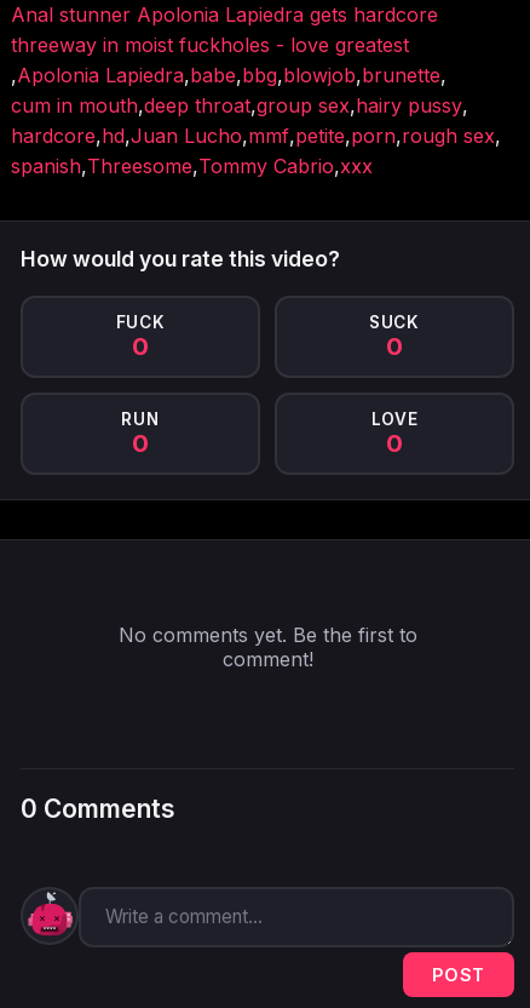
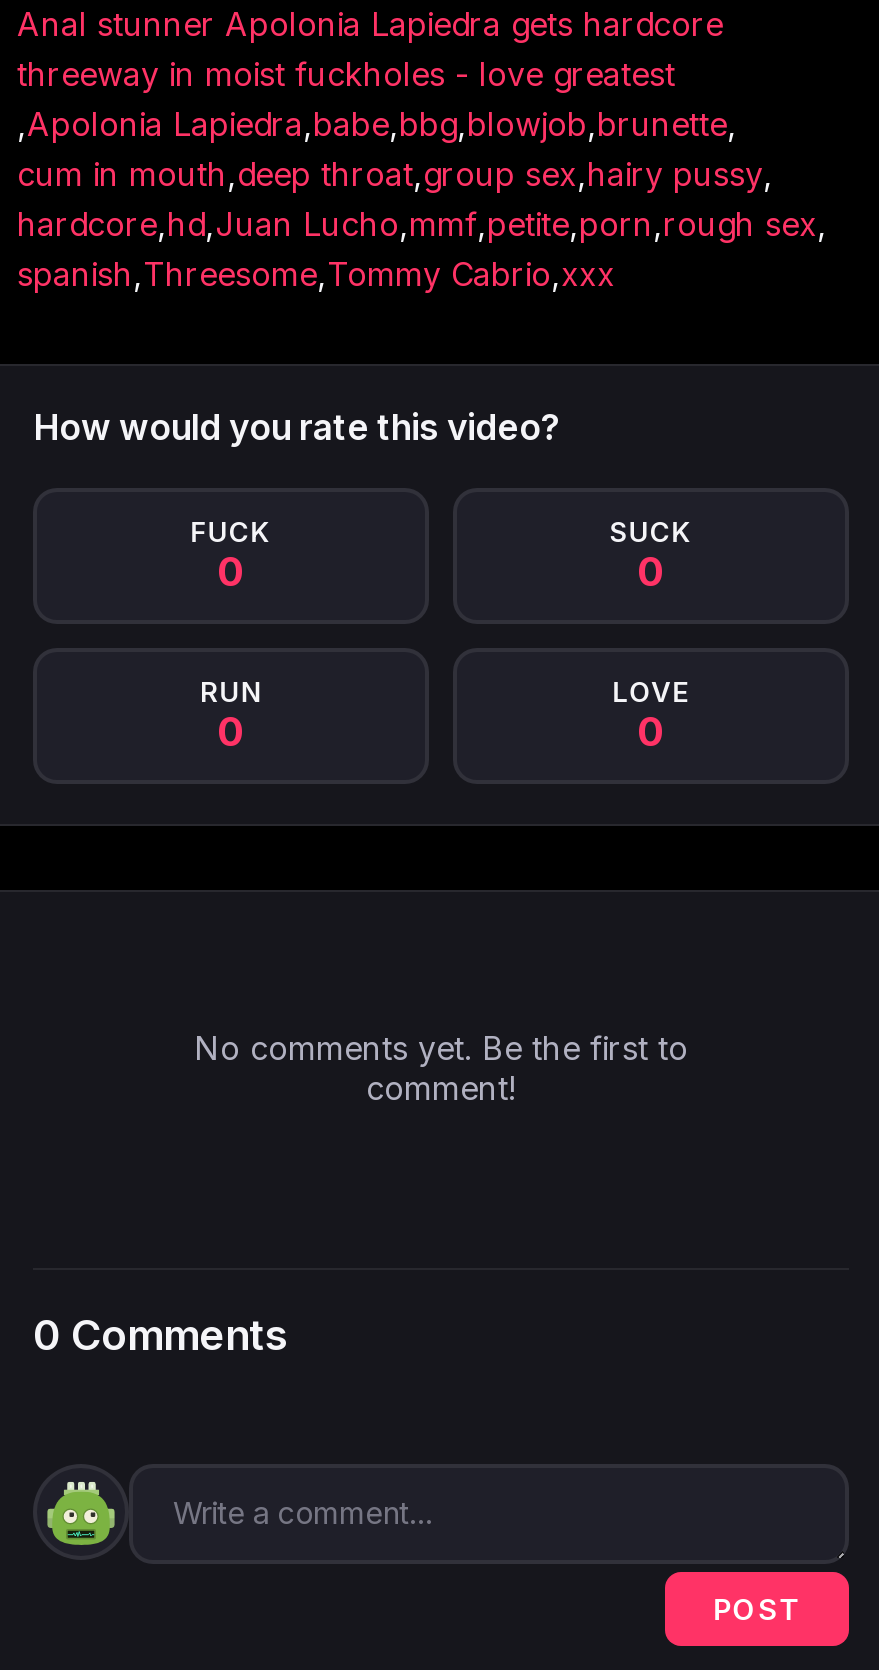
[27,892,74,937] [image] -> [45,1474,119,1548] [image]

